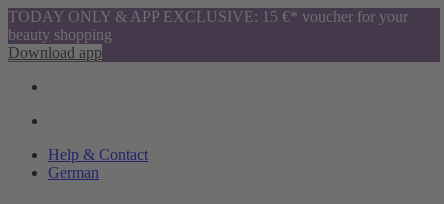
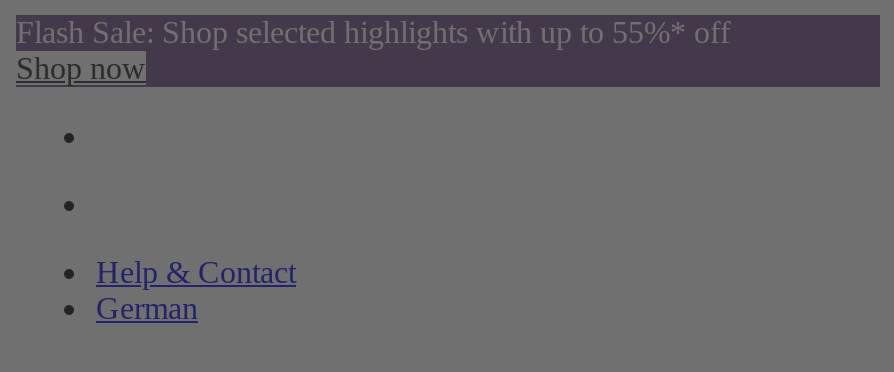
[8,8,408,61] TODAY ONLY & APP EXCLUSIVE: 15 €* voucher for your | beauty shopping | Download app -> [16,15,730,85] Flash Sale: Shop selected highlights with up to 55%* off | Shop now

